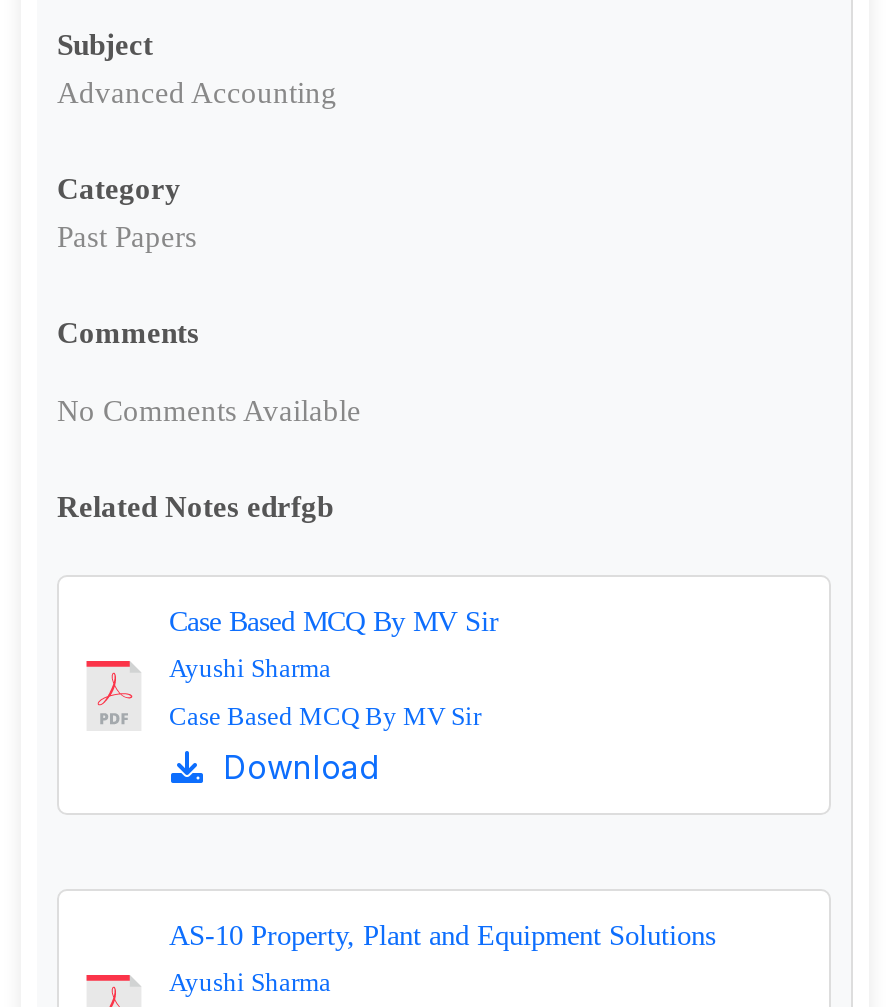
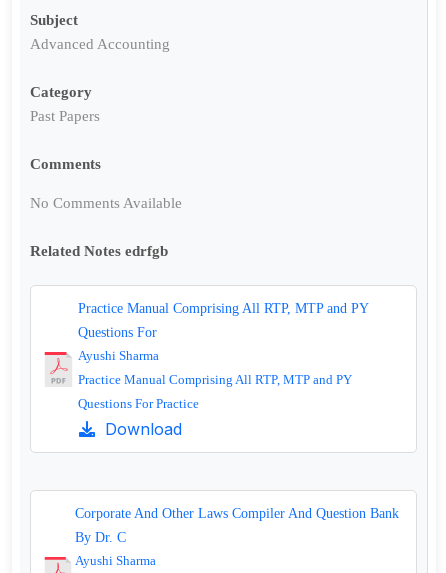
[169,606,499,638] Case Based MCQ By MV Sir -> [78,300,368,340] Practice Manual Comprising All RTP, MTP and PY | Questions For
[169,702,481,732] Case Based MCQ By MV Sir -> [78,372,352,411] Practice Manual Comprising All RTP, MTP and PY | Questions For Practice
[169,920,715,952] AS-10 Property, Plant and Equipment Solutions -> [75,505,399,545] Corporate And Other Laws Compiler And Question Bank | By Dr. C

